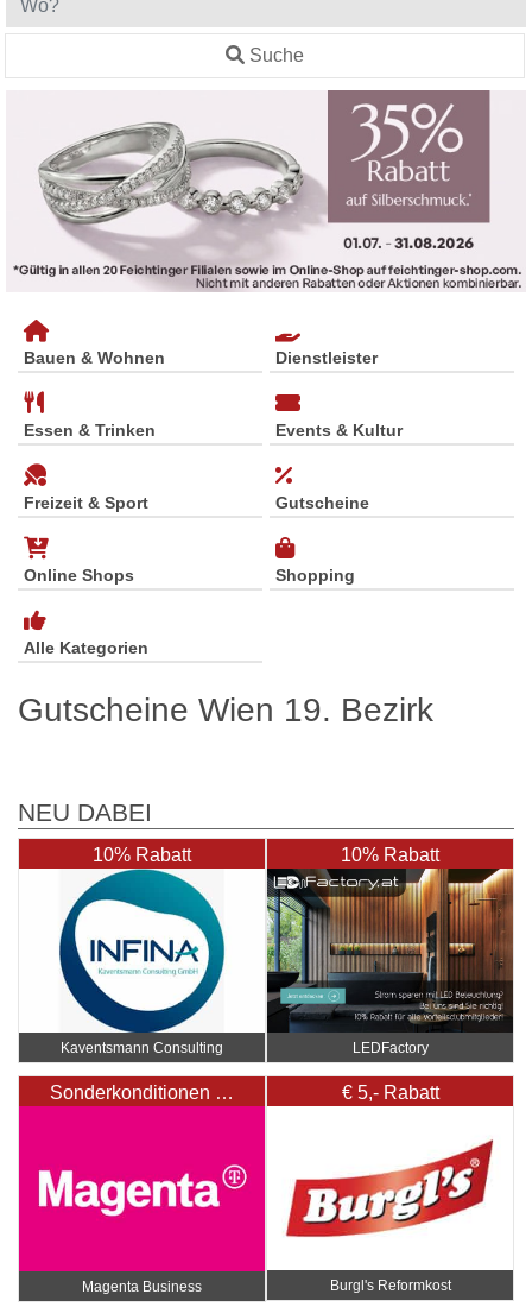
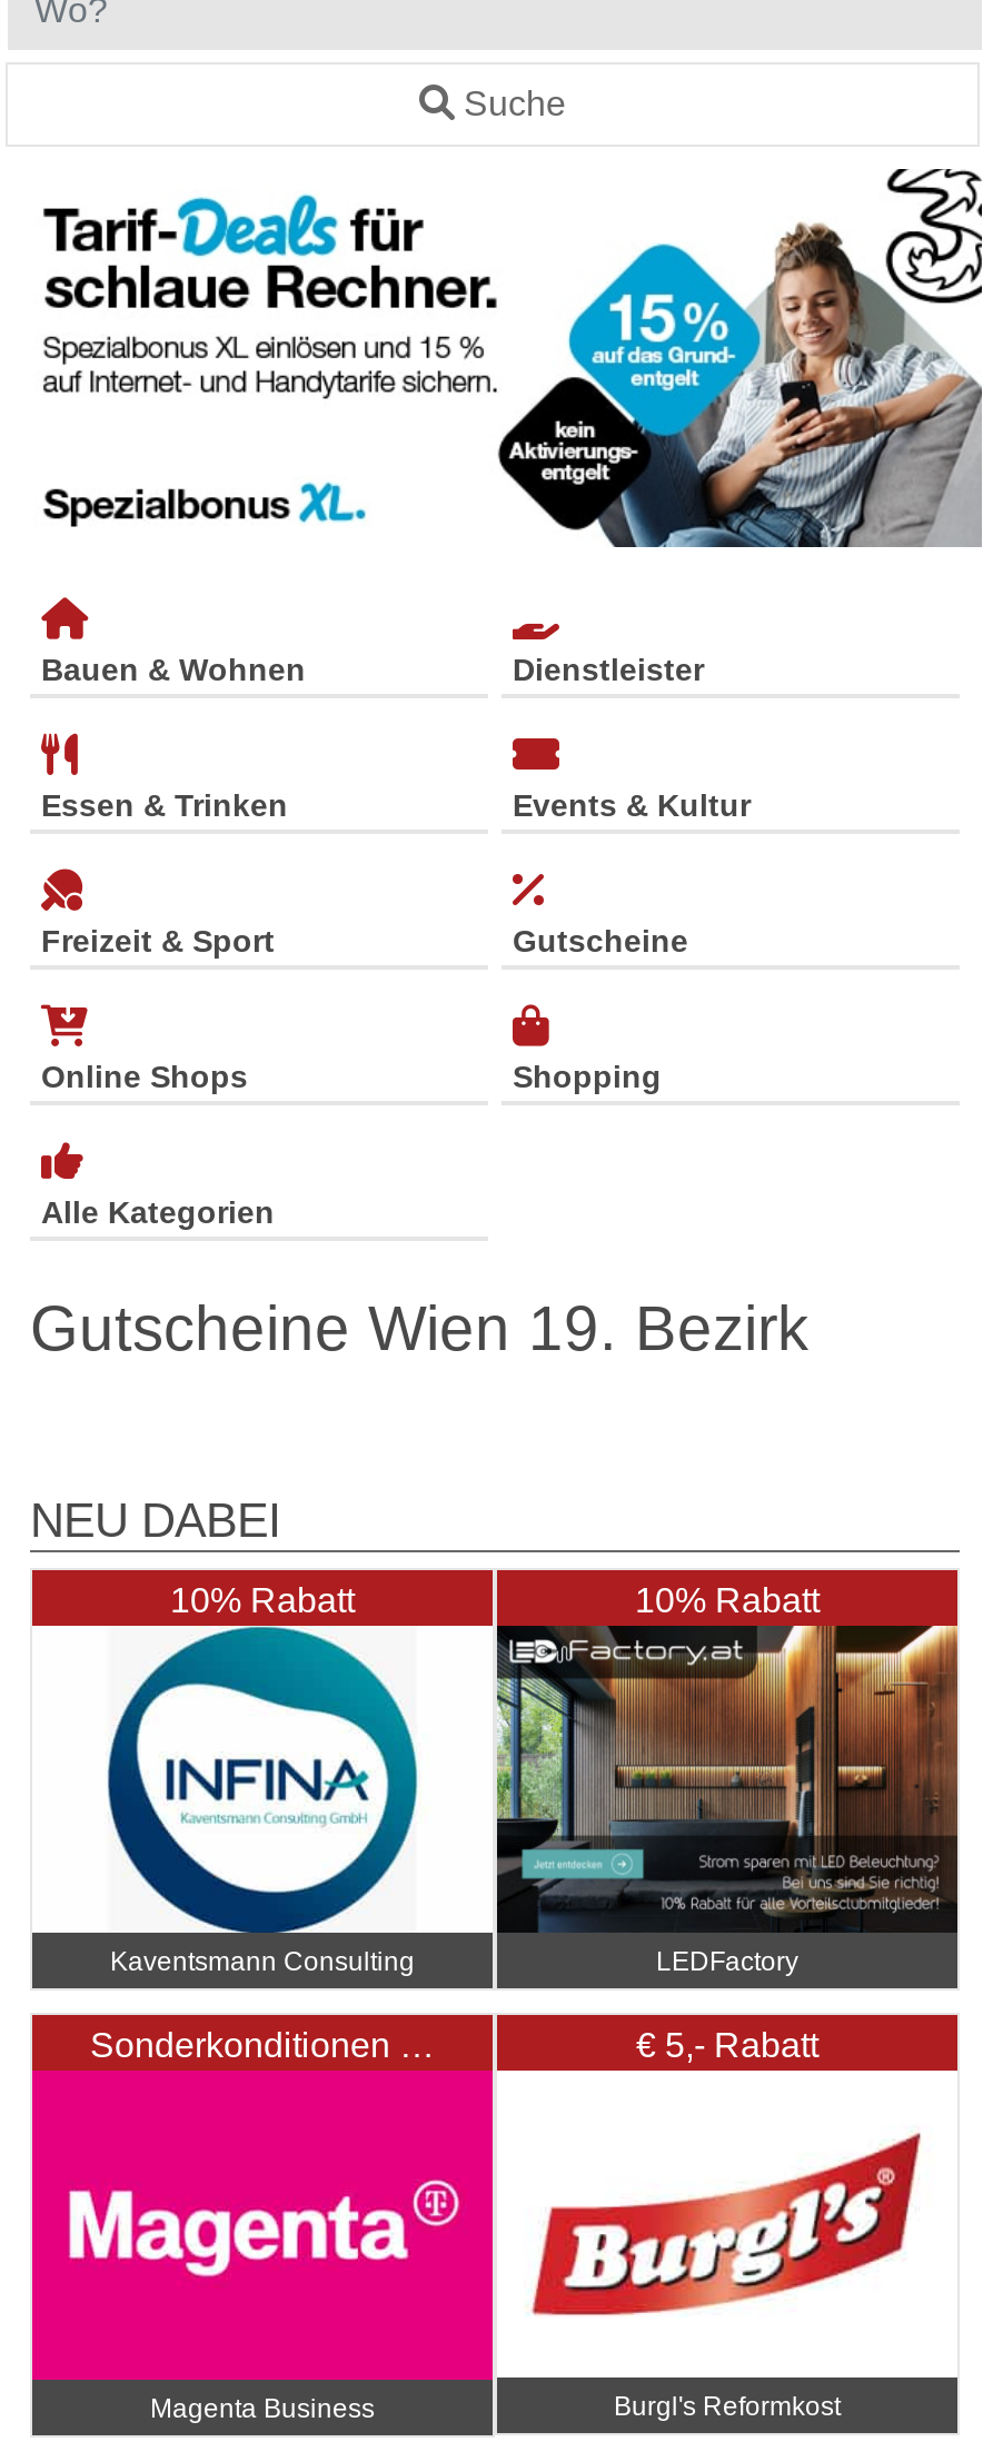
[12,89,526,292] [image] -> [21,167,984,549] [image]

